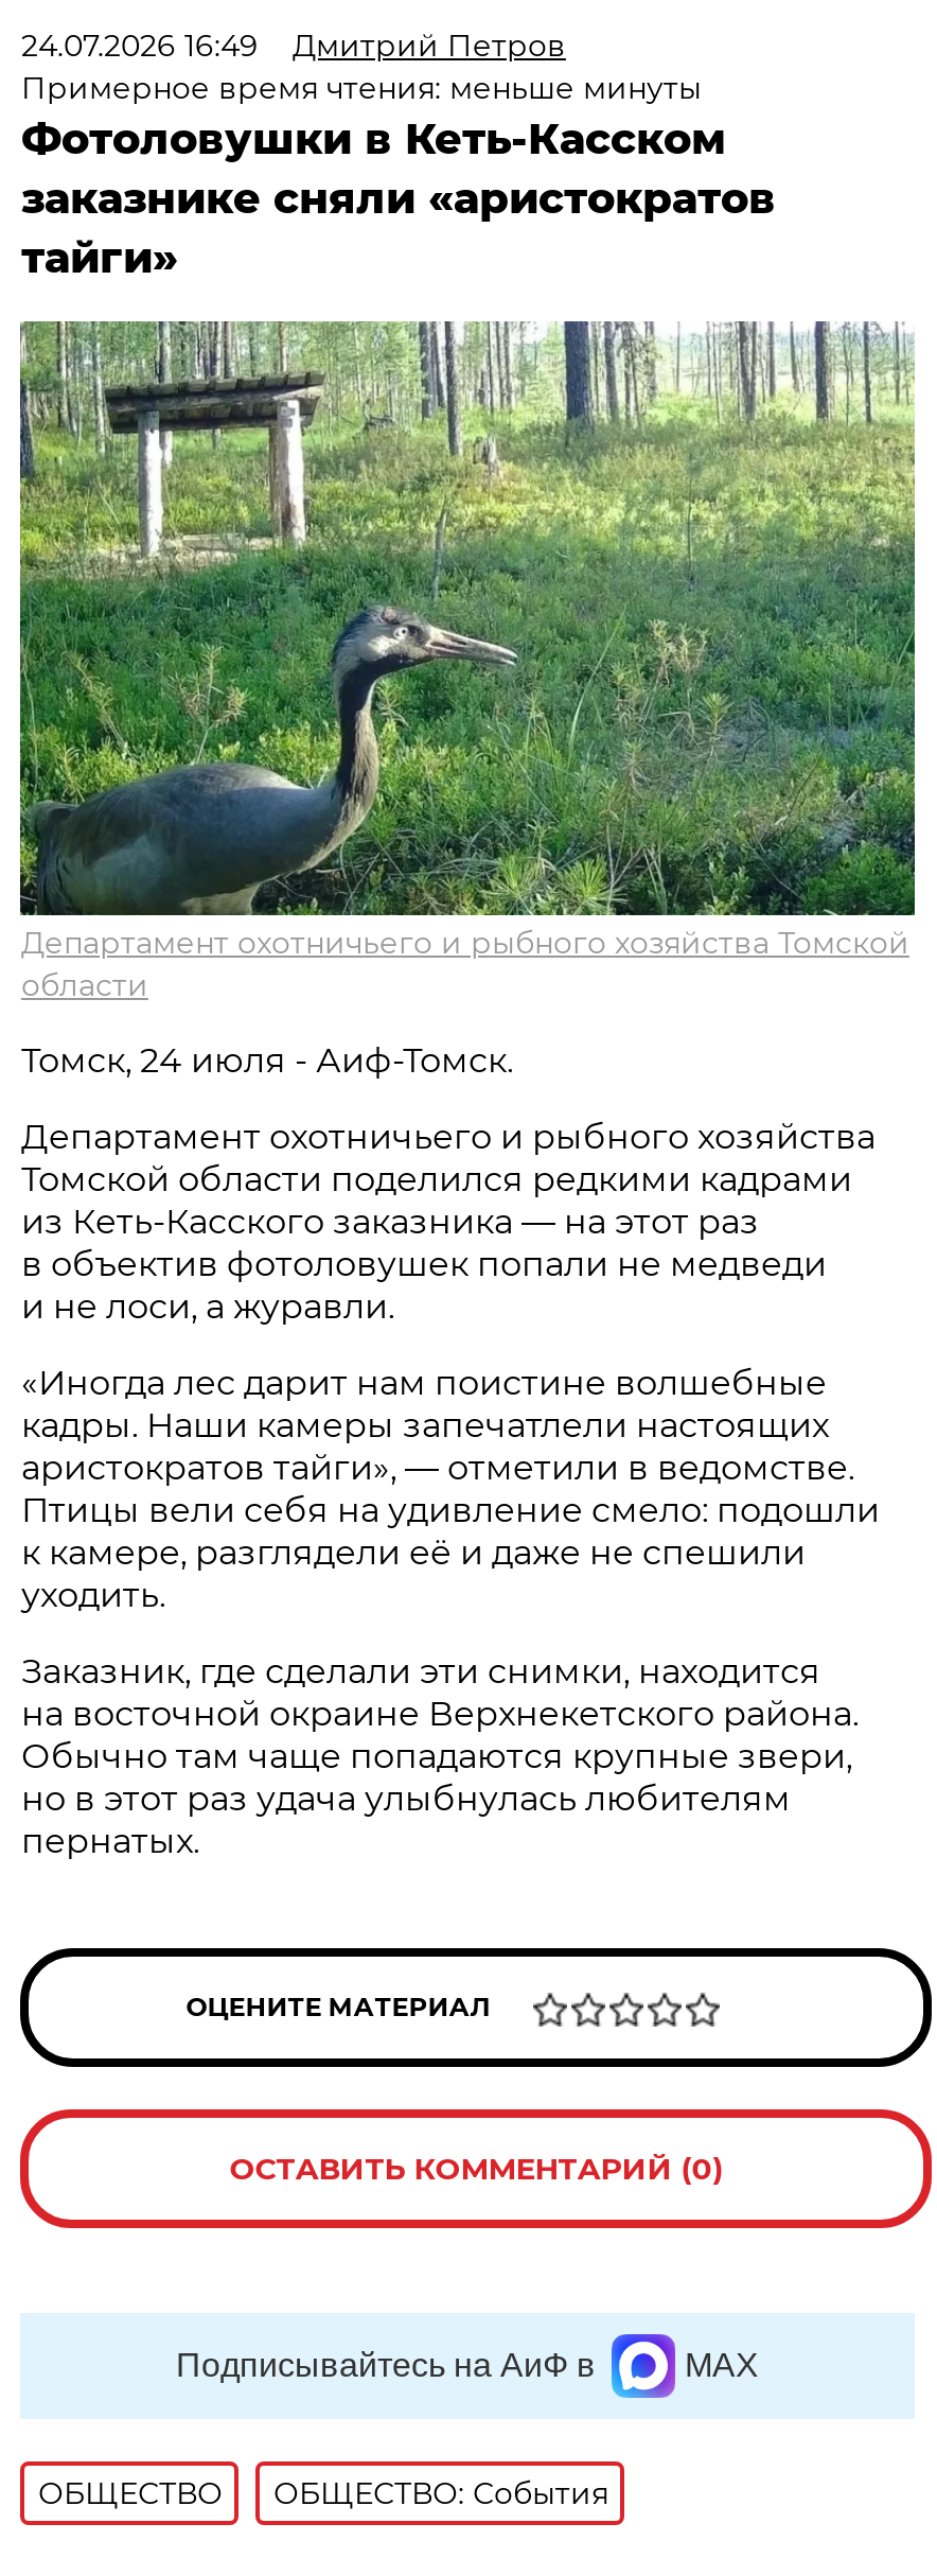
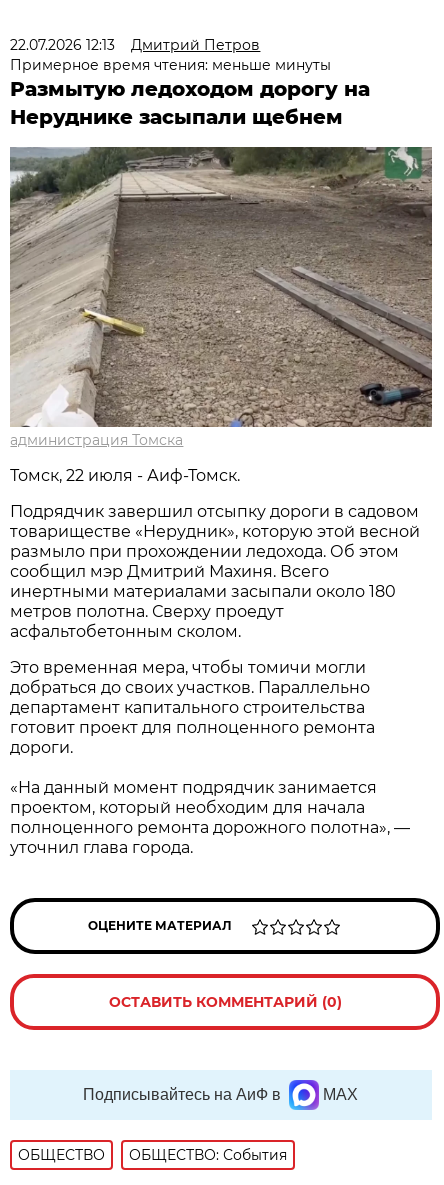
[21,27,566,65] 24.07.2026 16:49 Дмитрий Петров -> [10,36,260,54] 22.07.2026 12:13 Дмитрий Петров
[21,113,776,283] Фотоловушки в Кеть-Касском | заказнике сняли «аристократов | тайги» -> [10,77,370,129] Размытую ледоходом дорогу на | Неруднике засыпали щебнем
[18,319,917,1005] [image] | Департамент охотничьего и рыбного хозяйства Томской | области -> [10,146,433,449] [image] | администрация Томска
[21,1041,513,1081] Томск, 24 июля - Аиф-Томск. -> [10,466,240,485] Томск, 22 июля - Аиф-Томск.
[21,1117,875,1327] Департамент охотничьего и рыбного хозяйства | Томской области поделился редкими кадрами | из Кеть-Касского заказника — на этот раз | в объектив фотоловушек попали не медведи | и не лоси, а журавли. -> [10,502,420,641] Подрядчик завершил отсыпку дороги в садовом | товариществе «Нерудник», которую этой весной | размыло при прохождении ледохода. Об этом | сообщил мэр Дмитрий Махиня. Всего | инертными материалами засыпали около 180 | метров полотна. Сверху проедут | асфальтобетонным сколом.
[21,1363,880,1616] «Иногда лес дарит нам поистине волшебные | кадры. Наши камеры запечатлели настоящих | аристократов тайги», — отметили в ведомстве. | Птицы вели себя на удивление смело: подошли | к камере, разглядели её и даже не спешили | уходить. -> [10,658,375,757] Это временная мера, чтобы томичи могли | добраться до своих участков. Параллельно | департамент капитального строительства | готовит проект для полноценного ремонта | дороги.
[21,1652,858,1862] Заказник, где сделали эти снимки, находится | на восточной окраине Верхнекетского района. | Обычно там чаще попадаются крупные звери, | но в этот раз удача улыбнулась любителям | пернатых. -> [10,778,410,857] «На данный момент подрядчик занимается | проектом, который необходим для начала | полноценного ремонта дорожного полотна», — | уточнил глава города.

